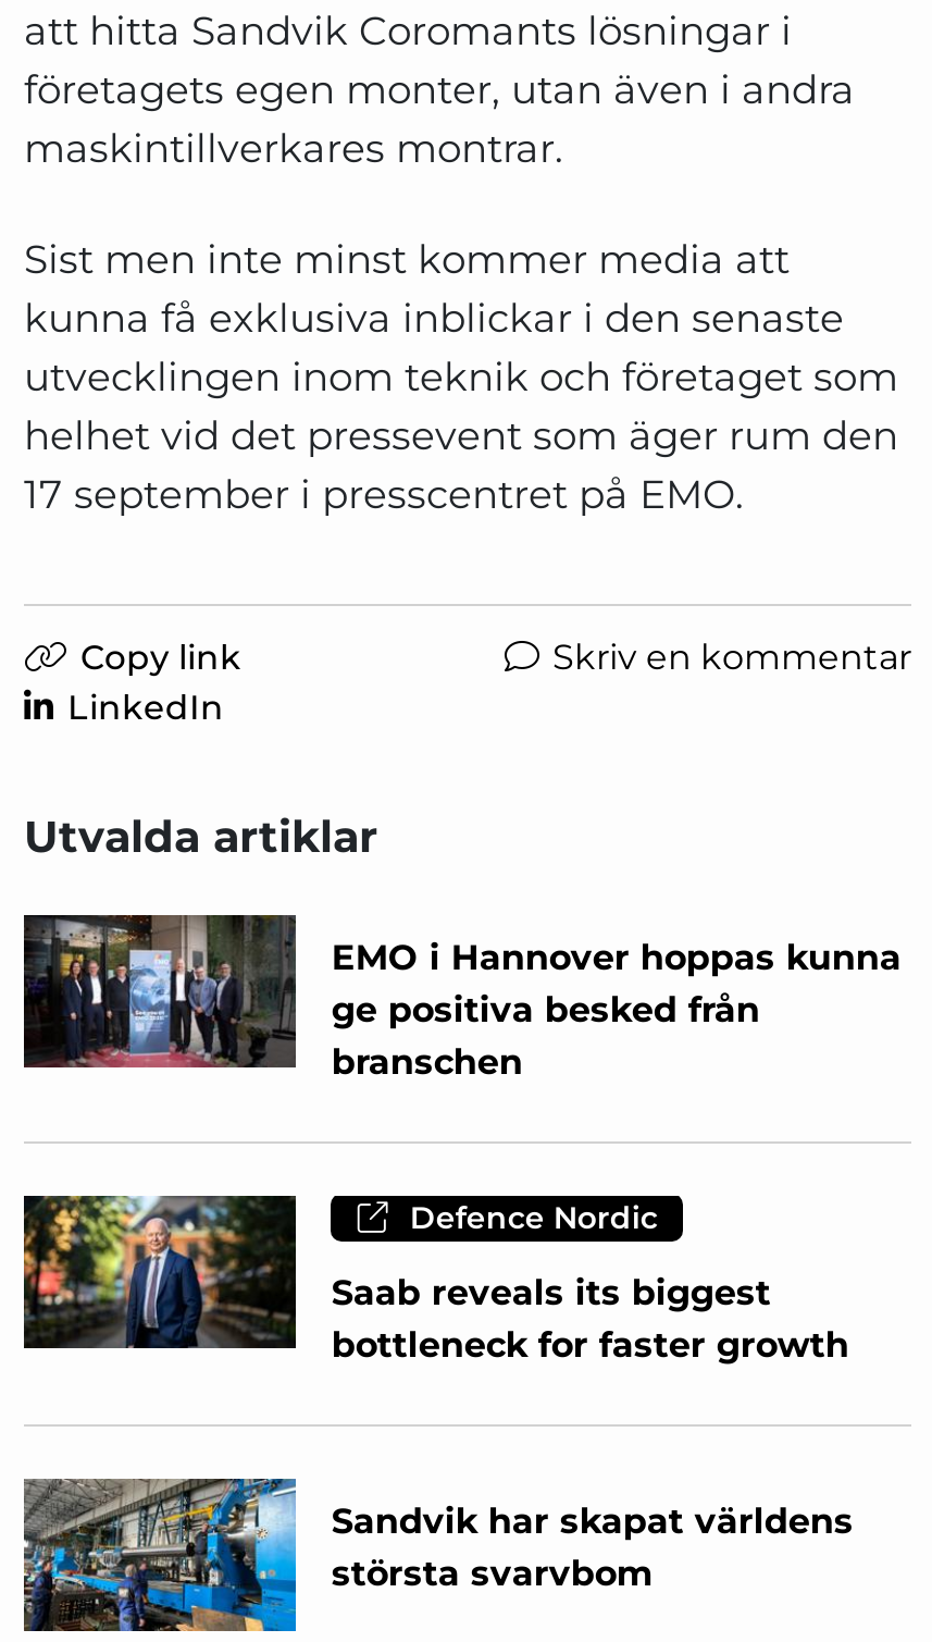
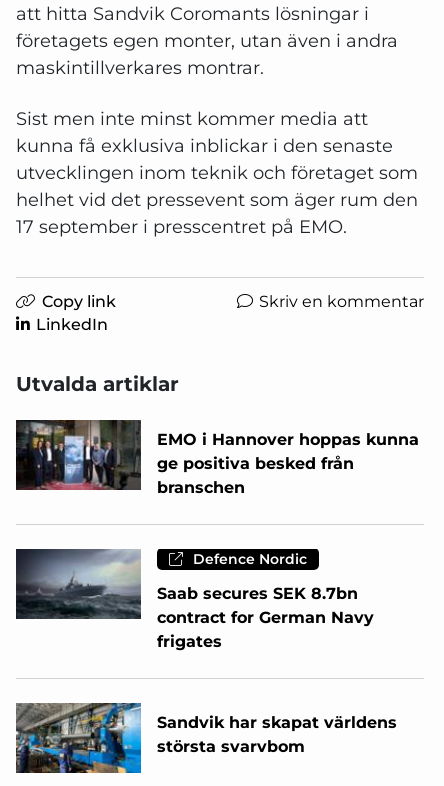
[22,1195,849,1366] [image] | Saab reveals its biggest | bottleneck for faster growth -> [16,548,374,651] [image] | Saab secures SEK 8.7bn | contract for German Navy | frigates

